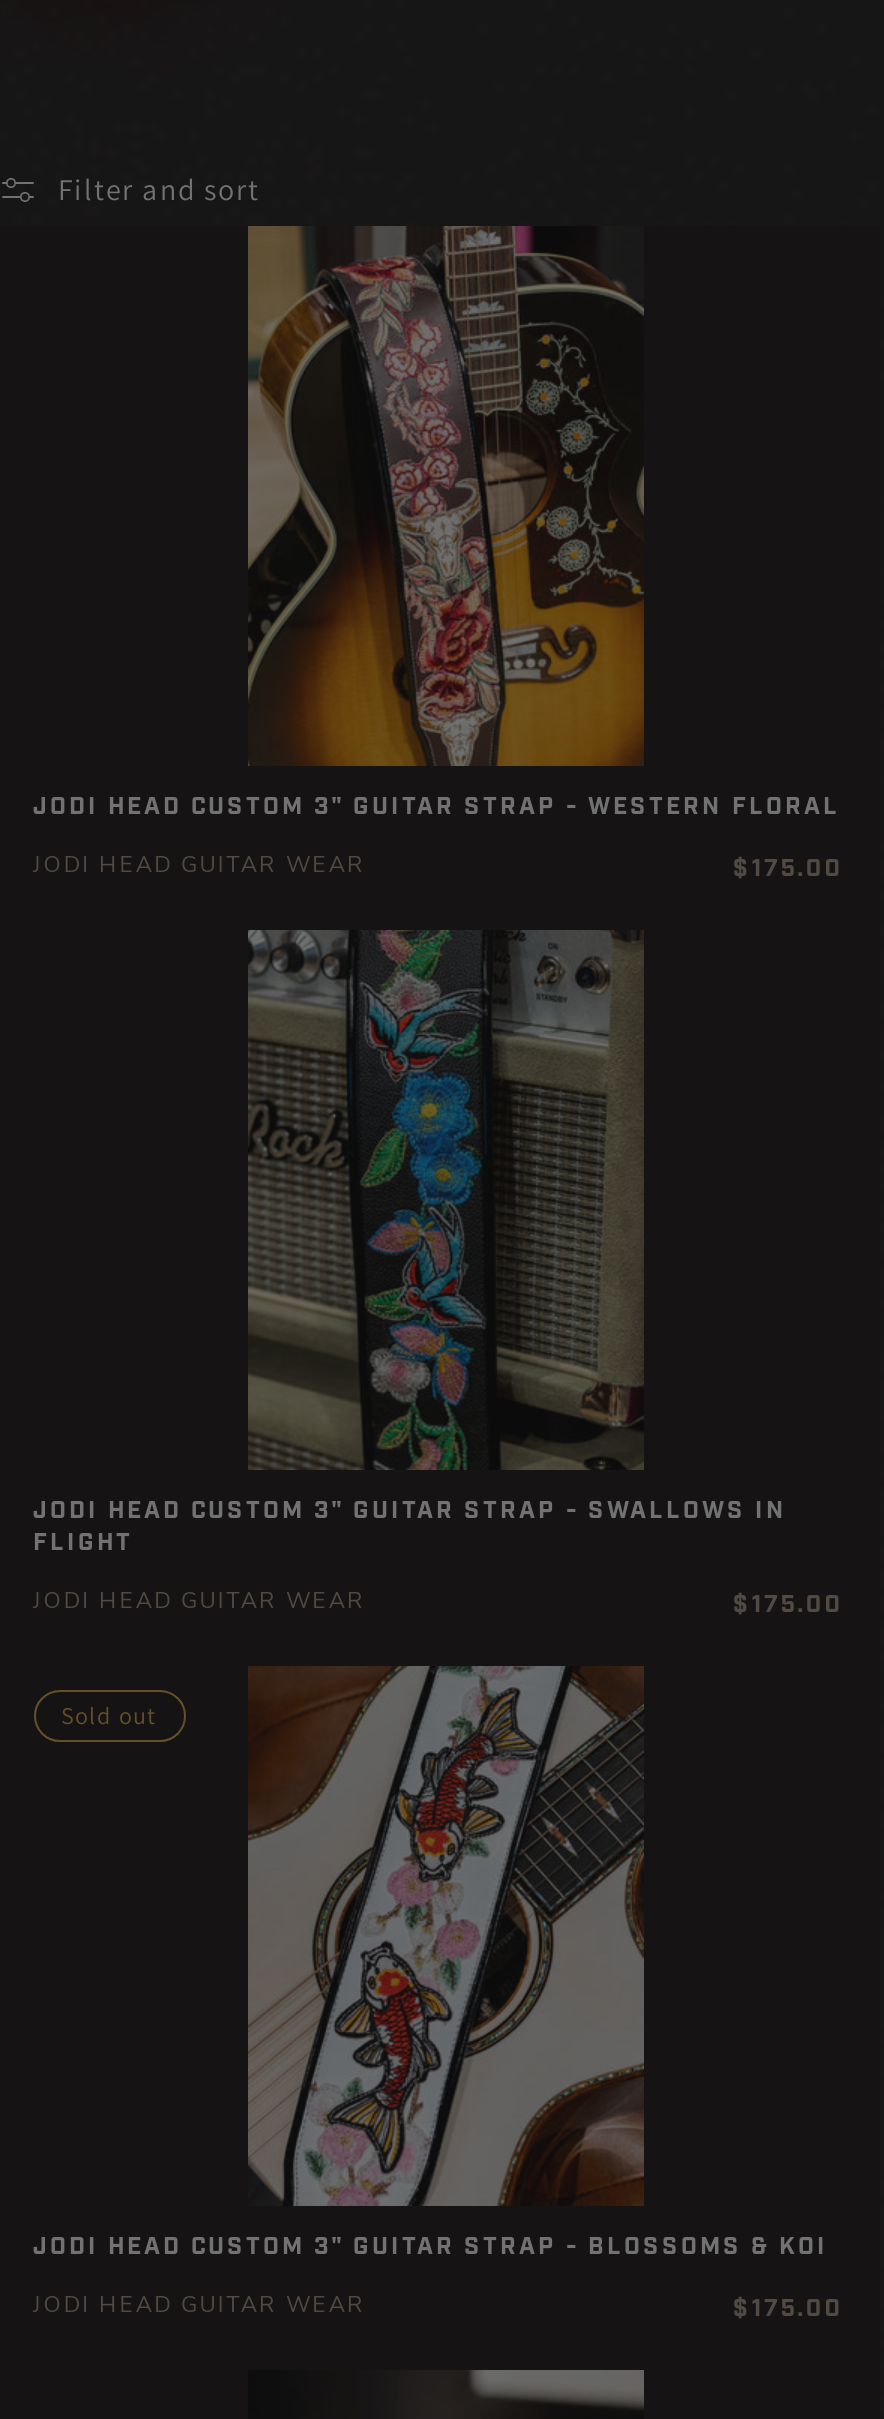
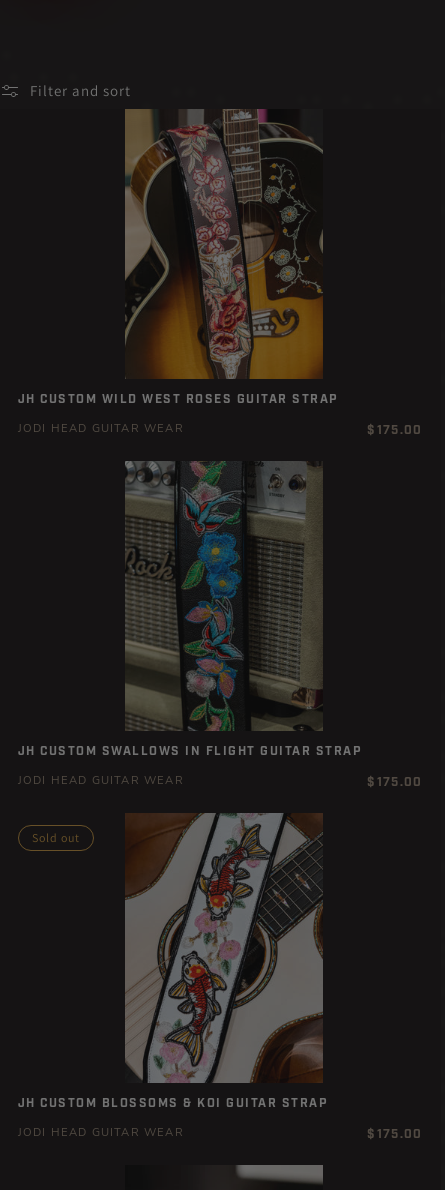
[33,791,840,821] JODI HEAD CUSTOM 3" GUITAR STRAP - WESTERN FLORAL -> [17,392,338,407] JH CUSTOM WILD WEST ROSES GUITAR STRAP
[33,1495,787,1557] JODI HEAD CUSTOM 3" GUITAR STRAP - SWALLOWS IN | FLIGHT -> [17,744,362,759] JH CUSTOM SWALLOWS IN FLIGHT GUITAR STRAP
[33,2231,828,2261] JODI HEAD CUSTOM 3" GUITAR STRAP - BLOSSOMS & KOI -> [17,1096,328,1111] JH CUSTOM BLOSSOMS & KOI GUITAR STRAP

